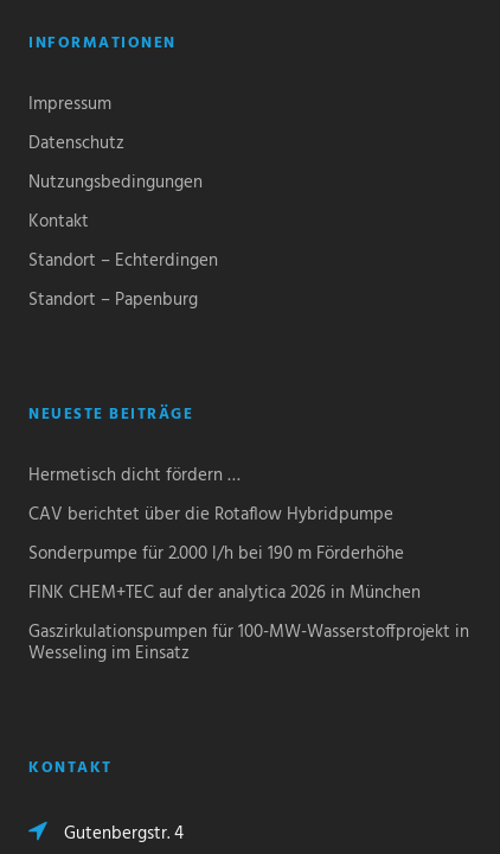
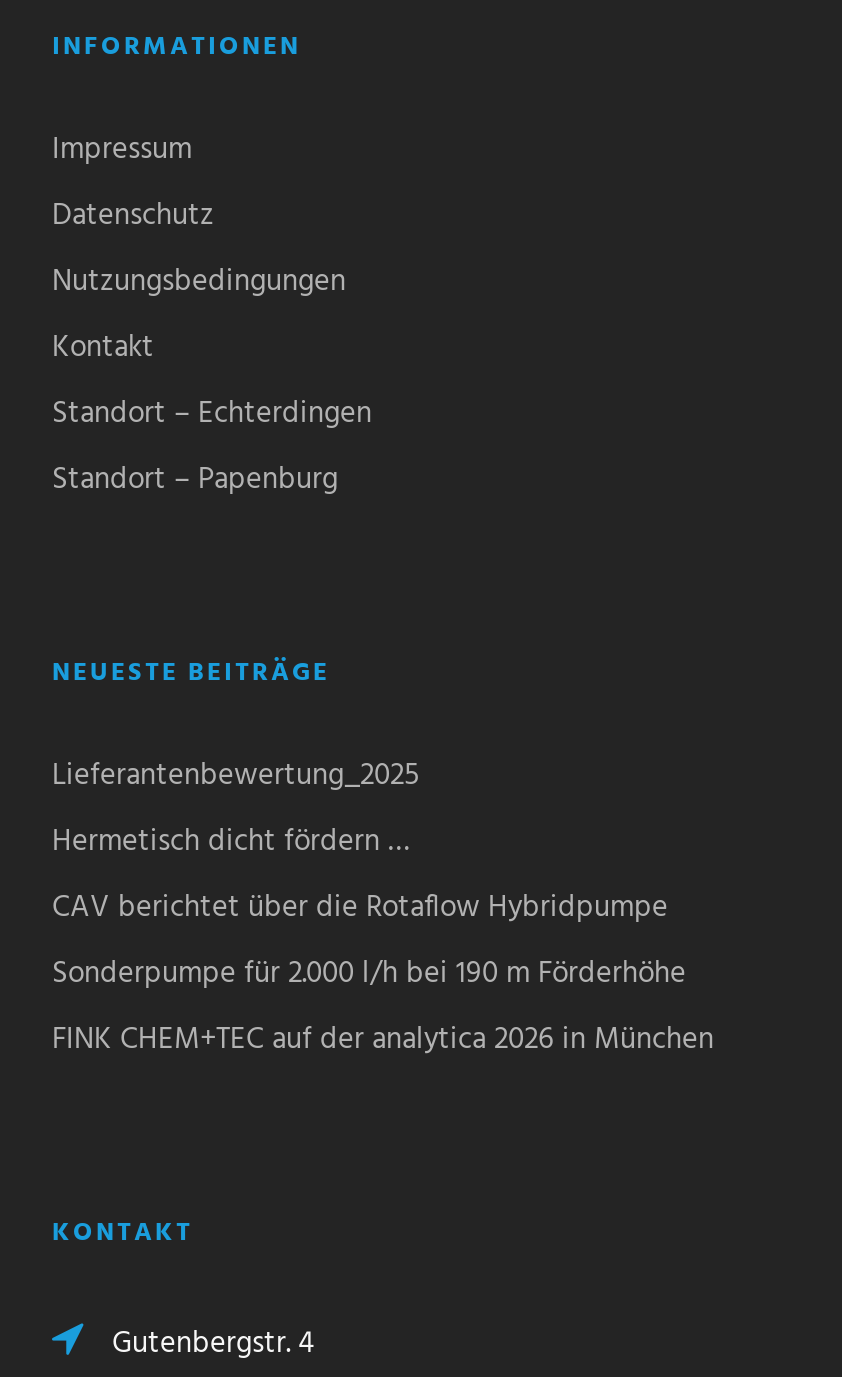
none -> [52,752,420,800] Lieferantenbewertung_2025
moved [28,461,421,607] -> [52,818,714,1064]: Hermetisch dicht fördern … | CAV berichtet über die Rotaflow Hybridpumpe | Sonderpumpe für 2.000 l/h bei 190 m Förderhöhe | FINK CHEM+TEC auf der analytica 2026 in München
[28,618,469,668] Gaszirkulationspumpen für 100-MW-Wasserstoffprojekt in | Wesseling im Einsatz -> none

